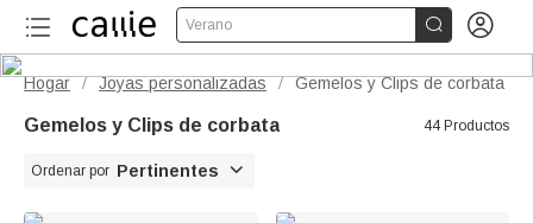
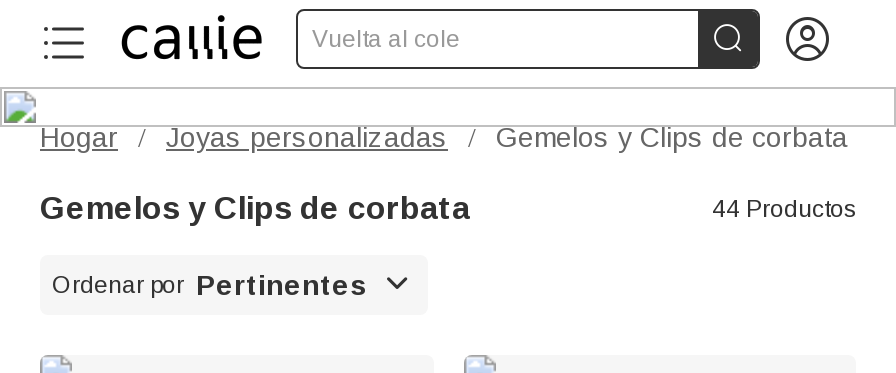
[186,17,232,33] Verano -> [312,25,460,53] Vuelta al cole

